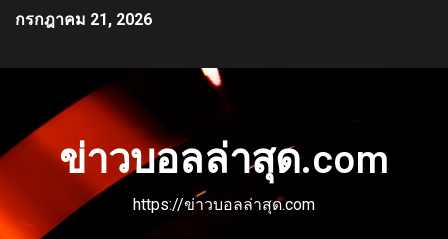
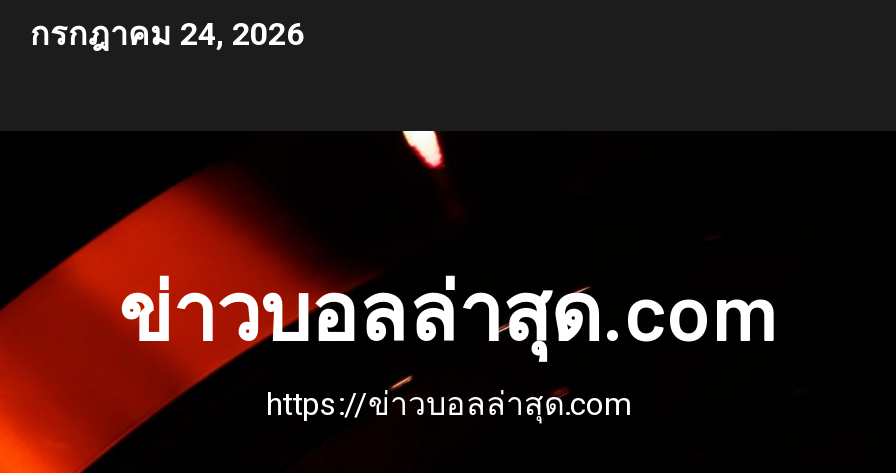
[15,10,152,29] กรกฎาคม 21, 2026 -> [30,16,304,54] กรกฎาคม 24, 2026

